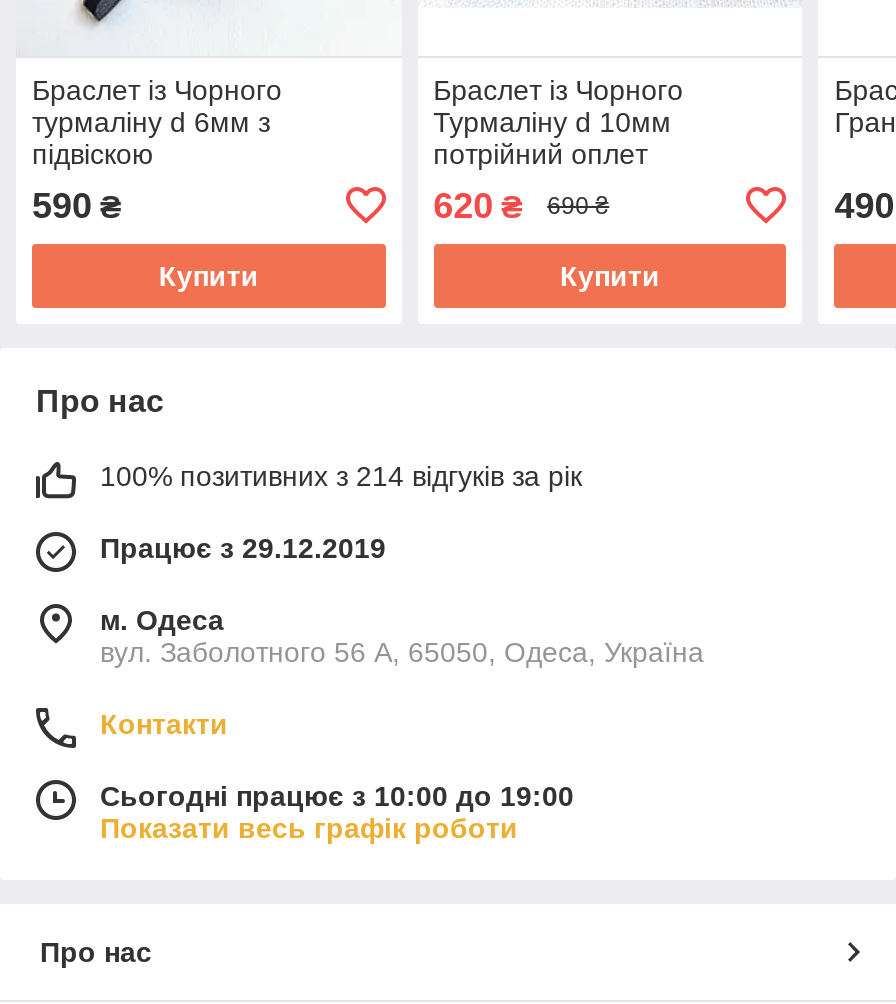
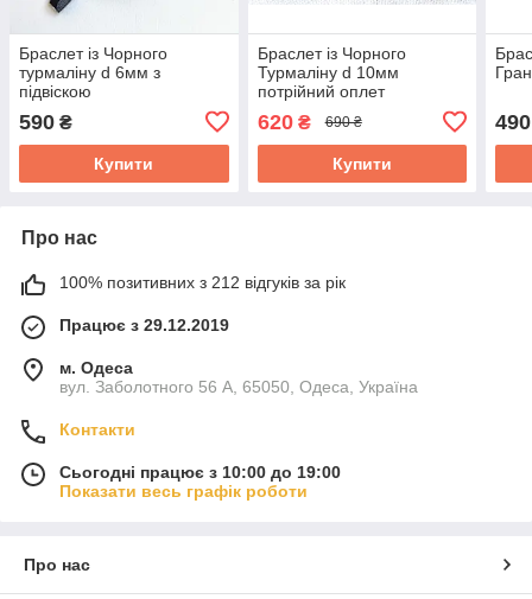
[100,460,582,492] 100% позитивних з 214 відгуків за рік -> [59,273,346,292] 100% позитивних з 212 відгуків за рік

